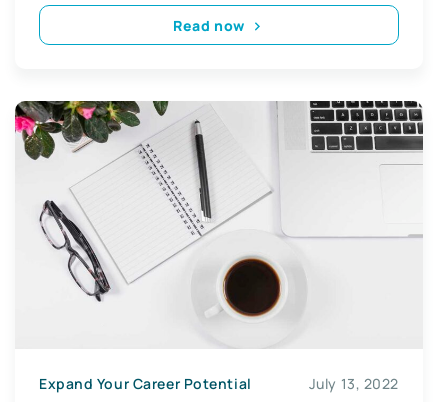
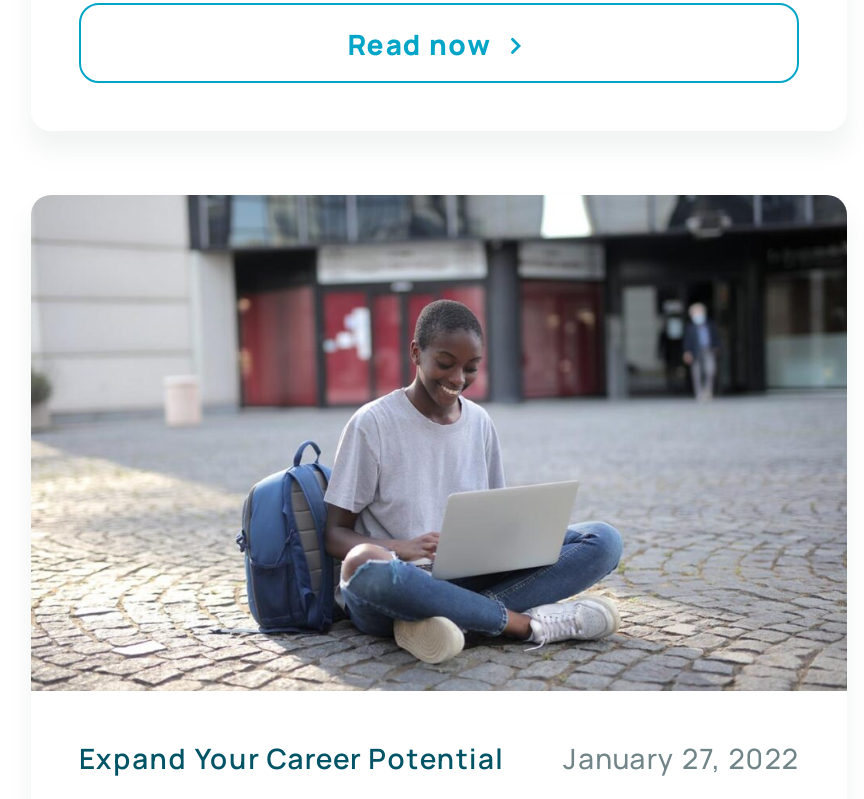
[14,100,423,393] [image] | July 13, 2022 -> [29,194,849,777] [image] | January 27, 2022

